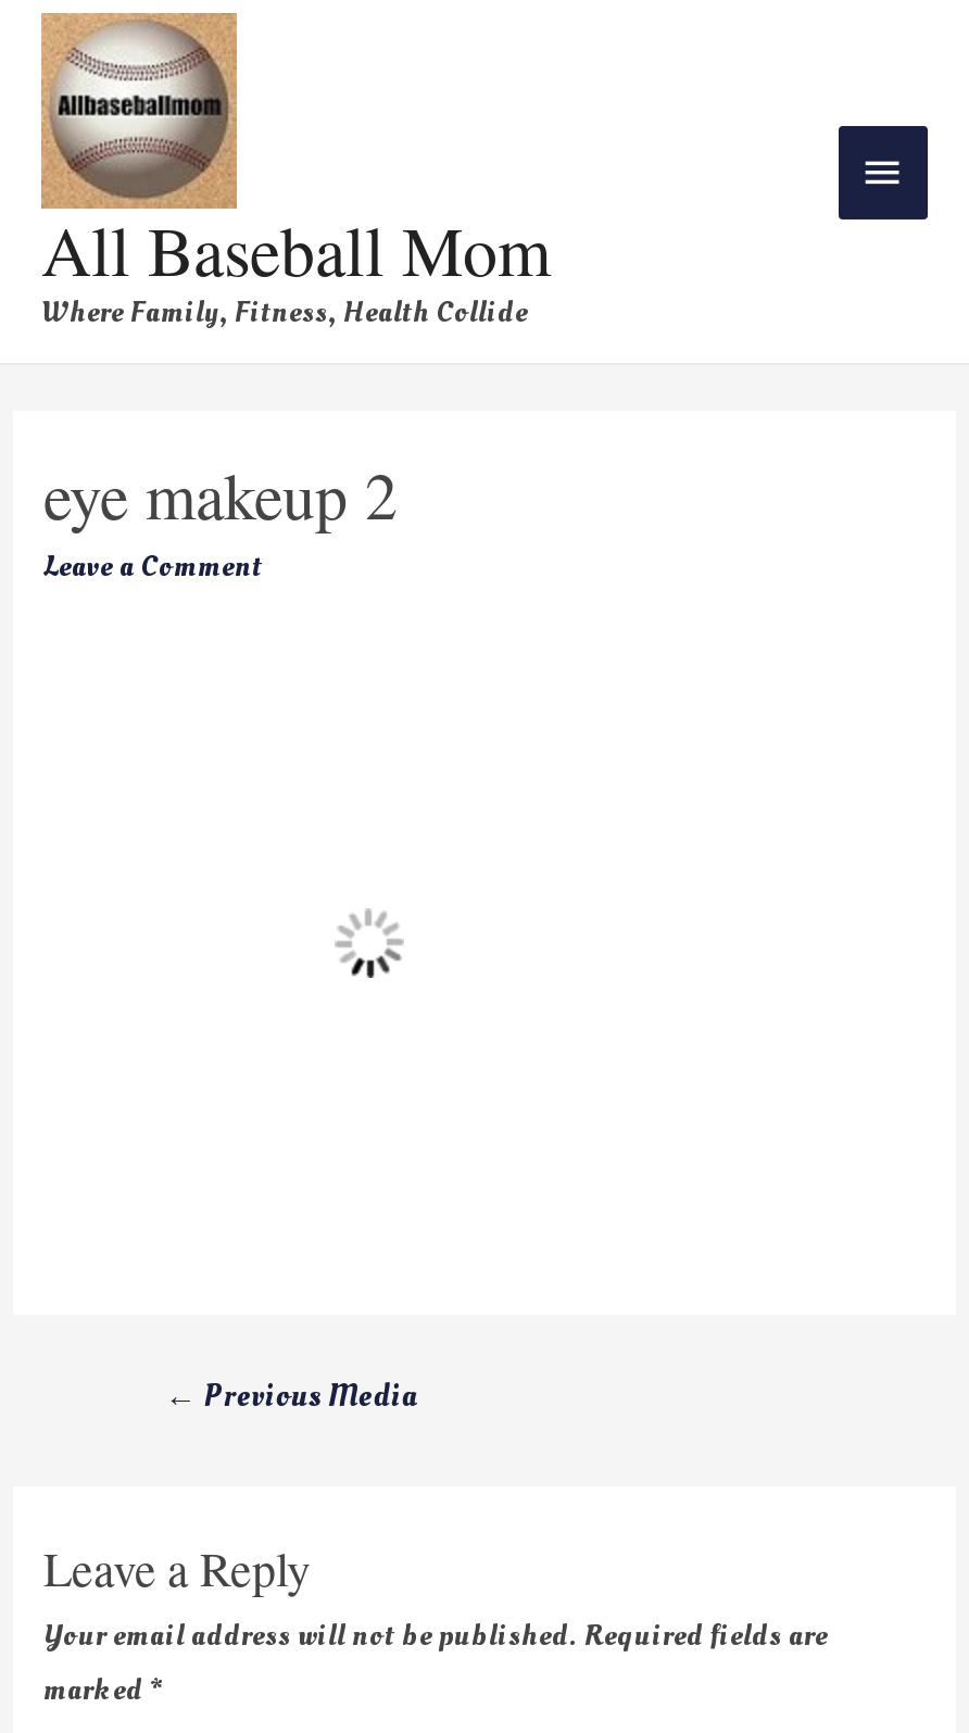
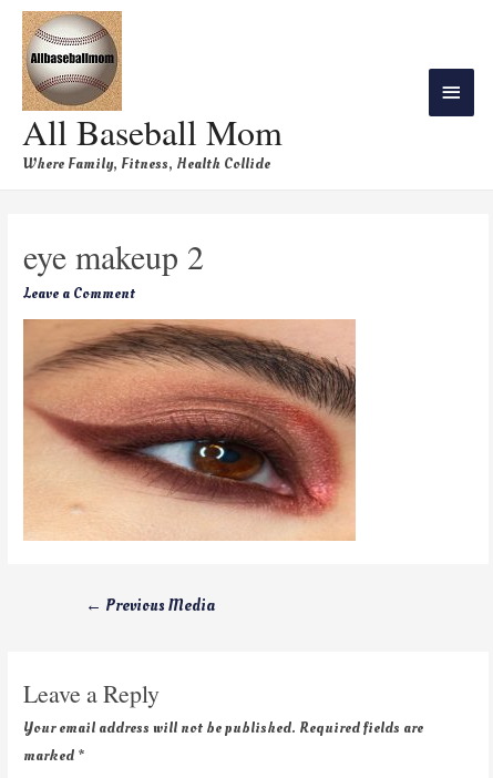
none -> [22,318,357,542] [image]

